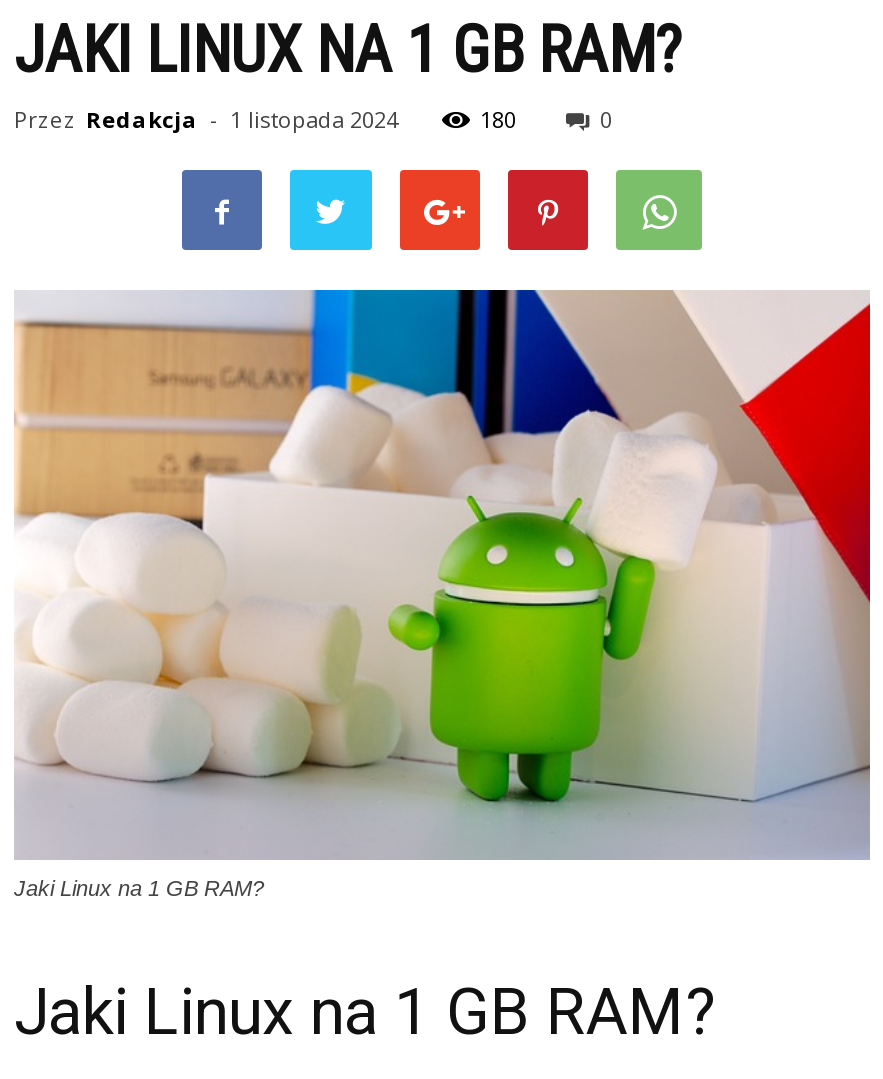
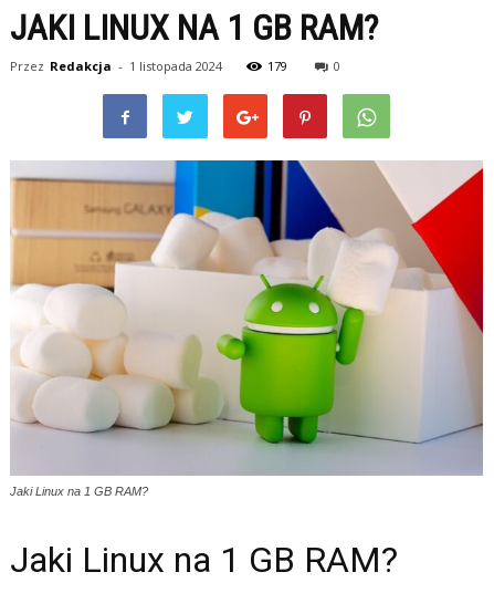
[480,104,516,134] 180 -> [267,58,287,74] 179

